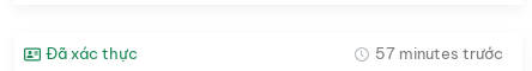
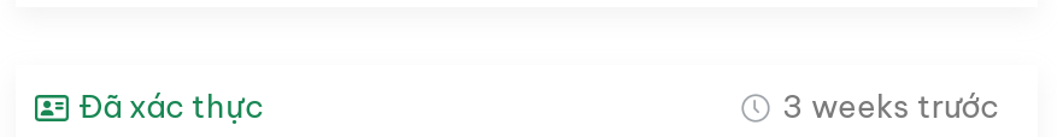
[375,44,503,63] 57 minutes trước -> [782,87,999,126] 3 weeks trước

